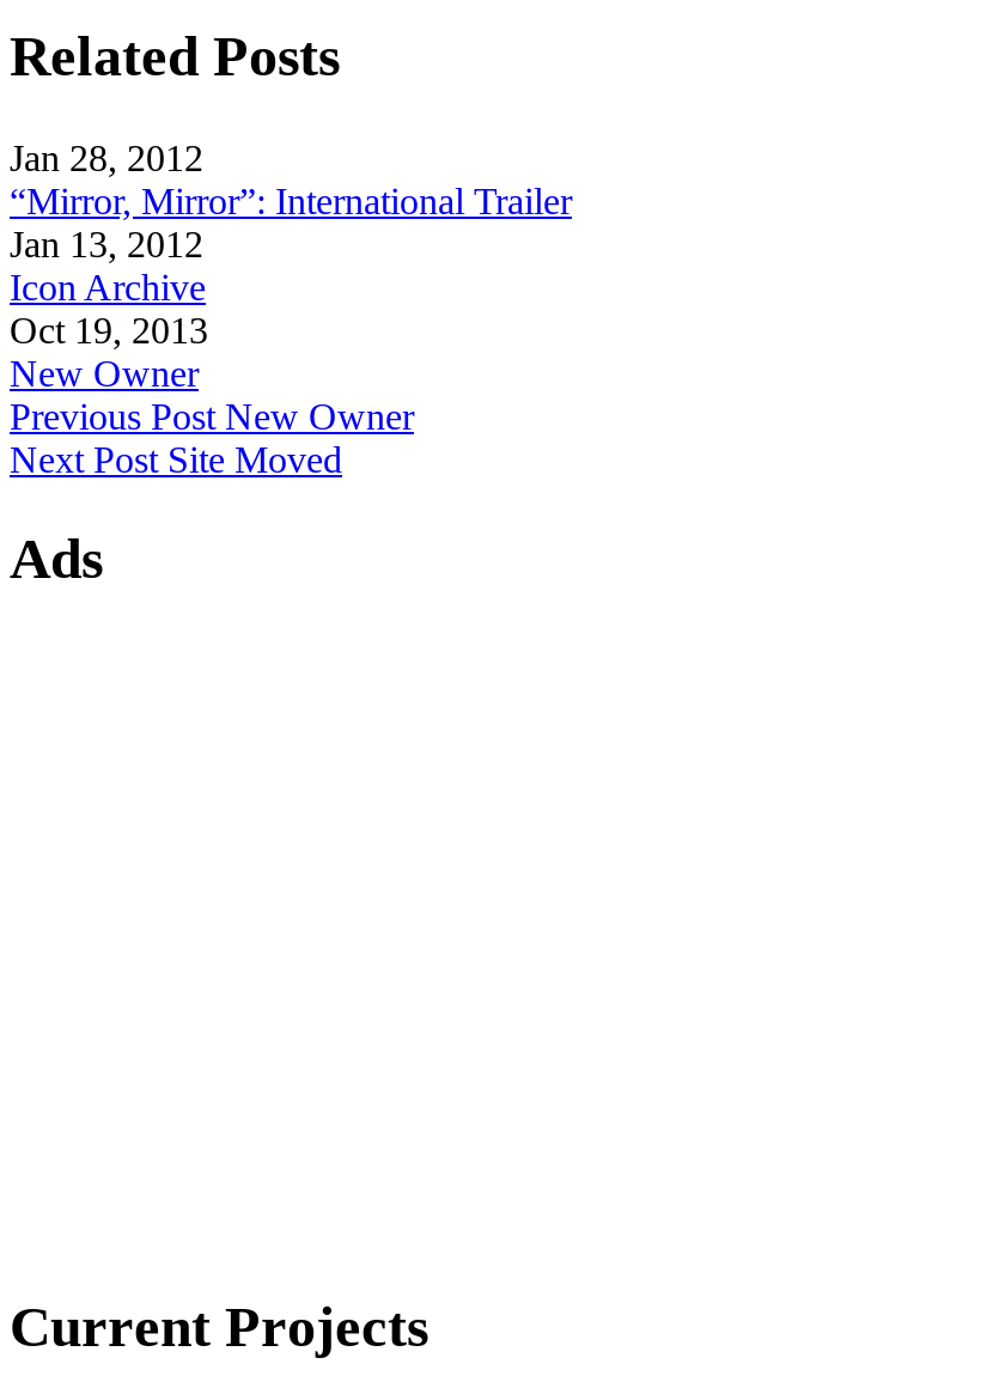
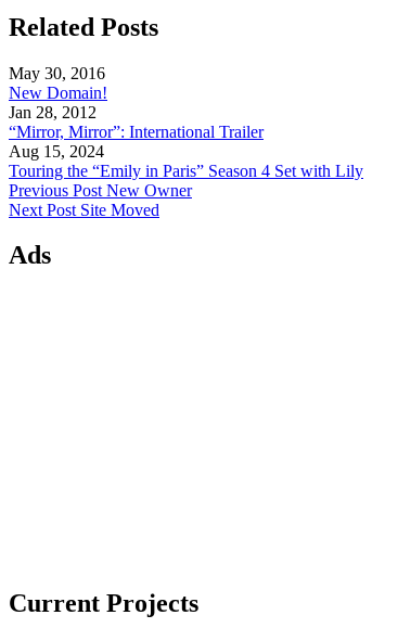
none -> [9,64,107,102] May 30, 2016 | New Domain!
moved [10,137,572,220] -> [9,103,264,141]: Jan 28, 2012 | “Mirror, Mirror”: International Trailer
[10,223,208,393] Jan 13, 2012 | Icon Archive | Oct 19, 2013 | New Owner -> [9,142,363,180] Aug 15, 2024 | Touring the “Emily in Paris” Season 4 Set with Lily

